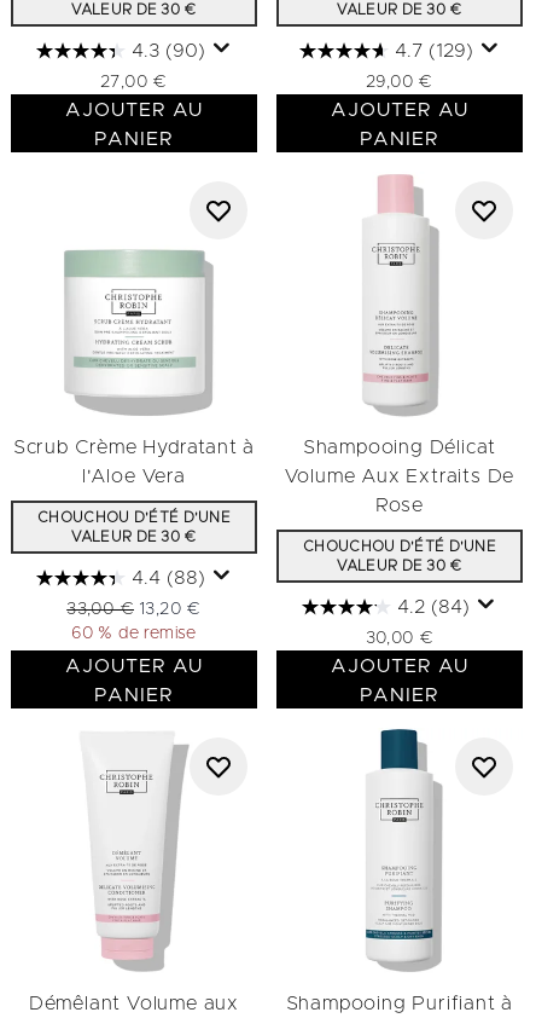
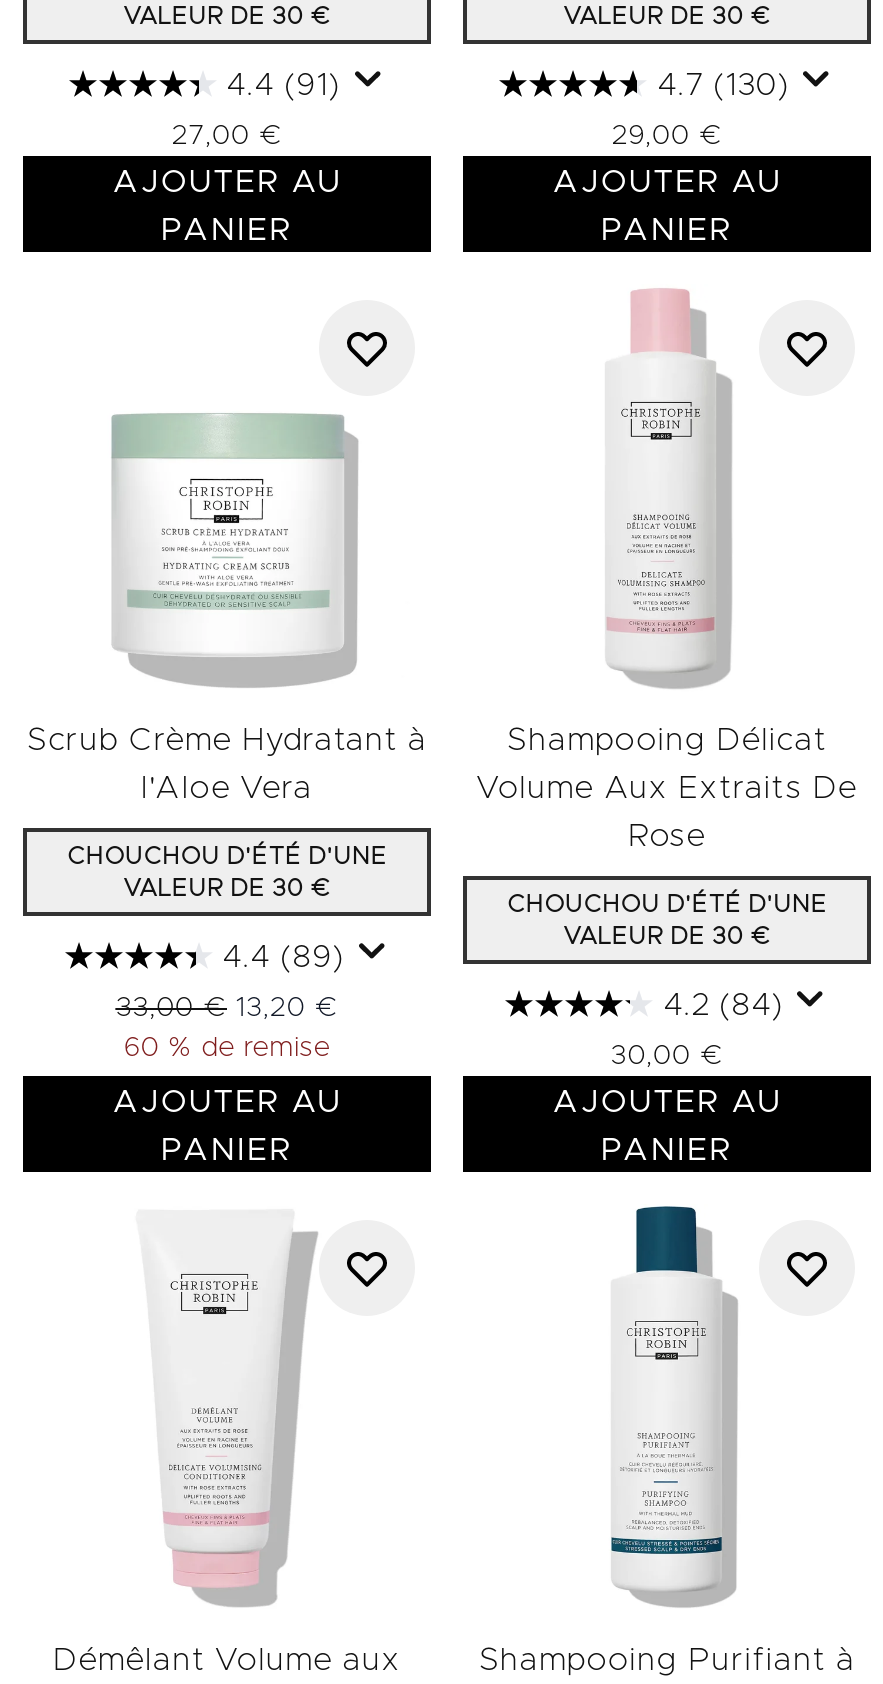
[131,41,205,60] 4.3 (90) -> [226,68,340,100] 4.4 (91)
[394,41,473,60] 4.7 (129) -> [657,68,789,100] 4.7 (130)
[131,568,205,588] 4.4 (88) -> [222,940,344,972] 4.4 (89)

